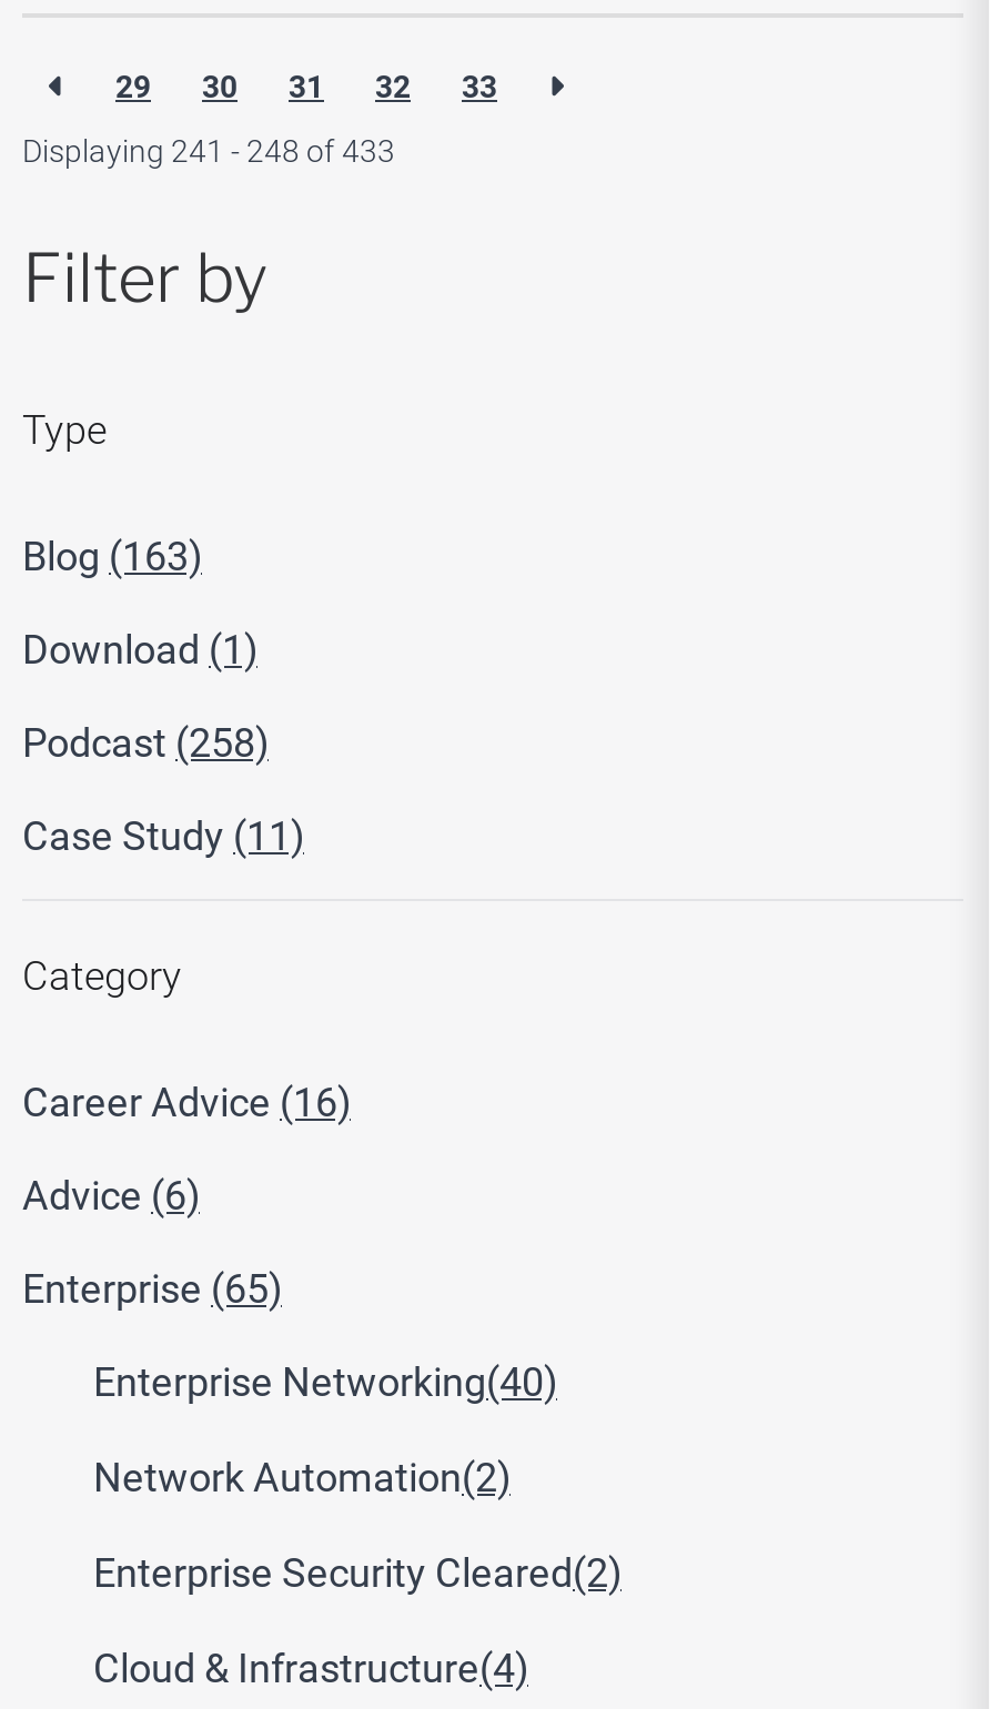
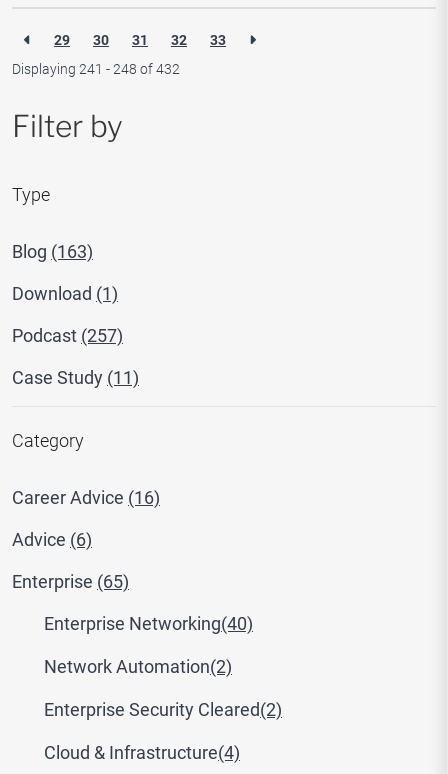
[22,134,395,170] Displaying 241 - 248 of 433 -> [12,61,180,77] Displaying 241 - 248 of 432
[22,720,269,767] Podcast (258) -> [12,325,123,346] Podcast (257)

